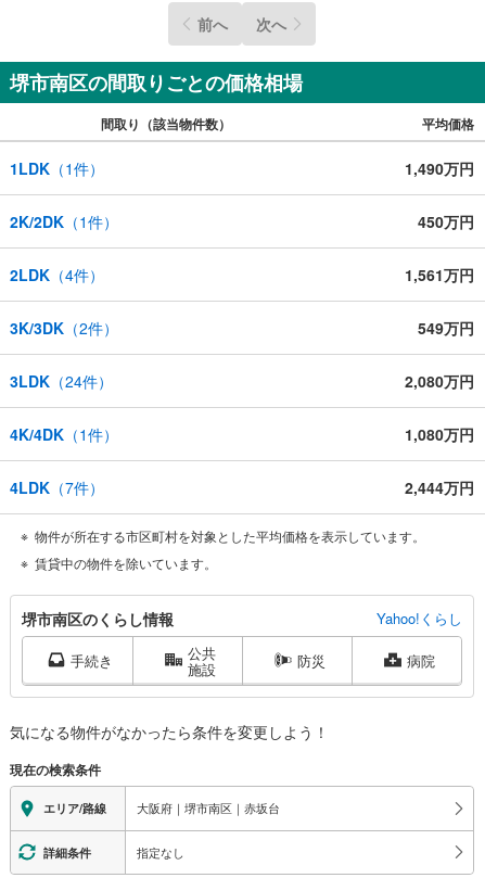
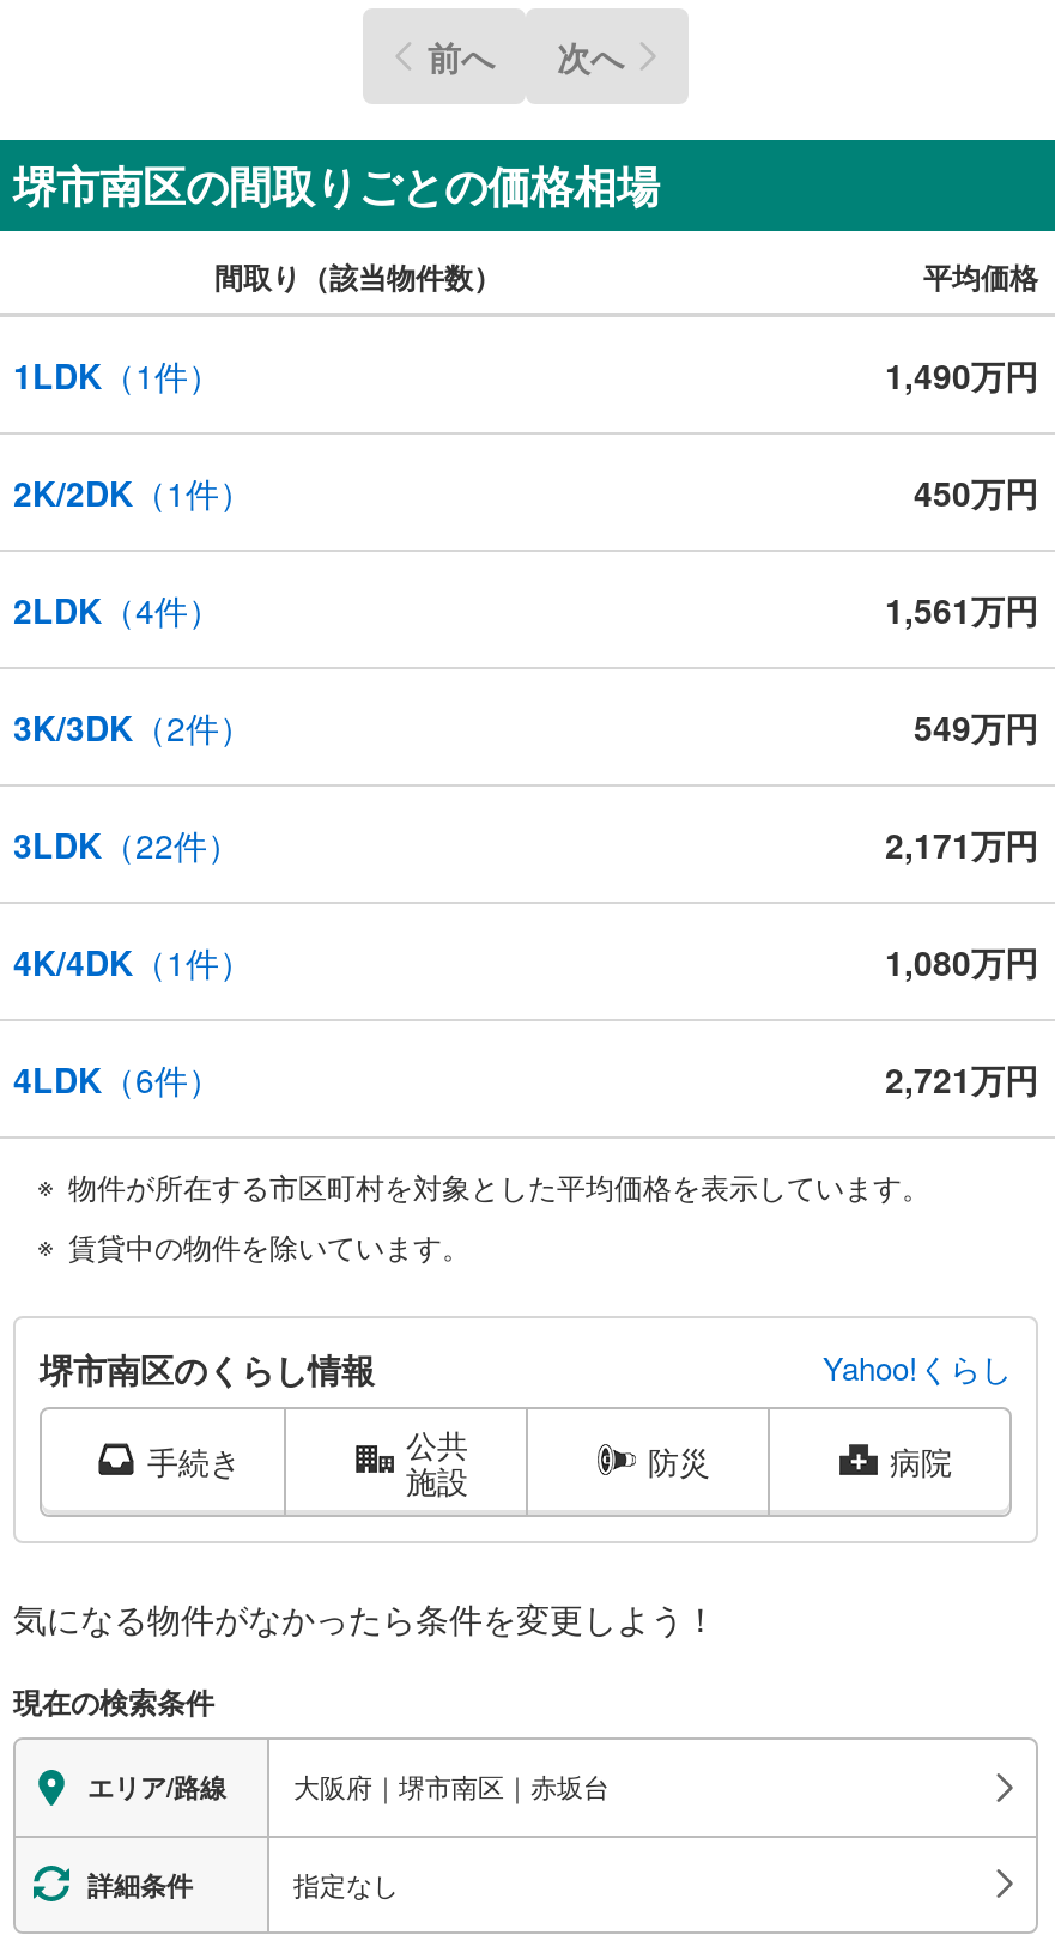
[10,370,113,392] 3LDK（24件） -> [13,820,241,868] 3LDK（22件）
[405,370,474,392] 2,080万円 -> [885,820,1038,868] 2,171万円
[10,476,104,498] 4LDK（7件） -> [13,1054,222,1102] 4LDK（6件）
[405,476,474,498] 2,444万円 -> [885,1054,1038,1102] 2,721万円

